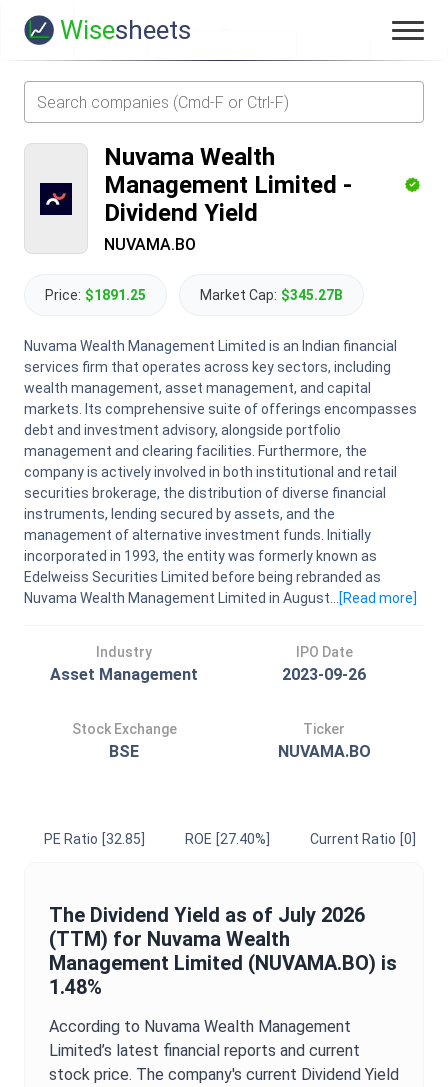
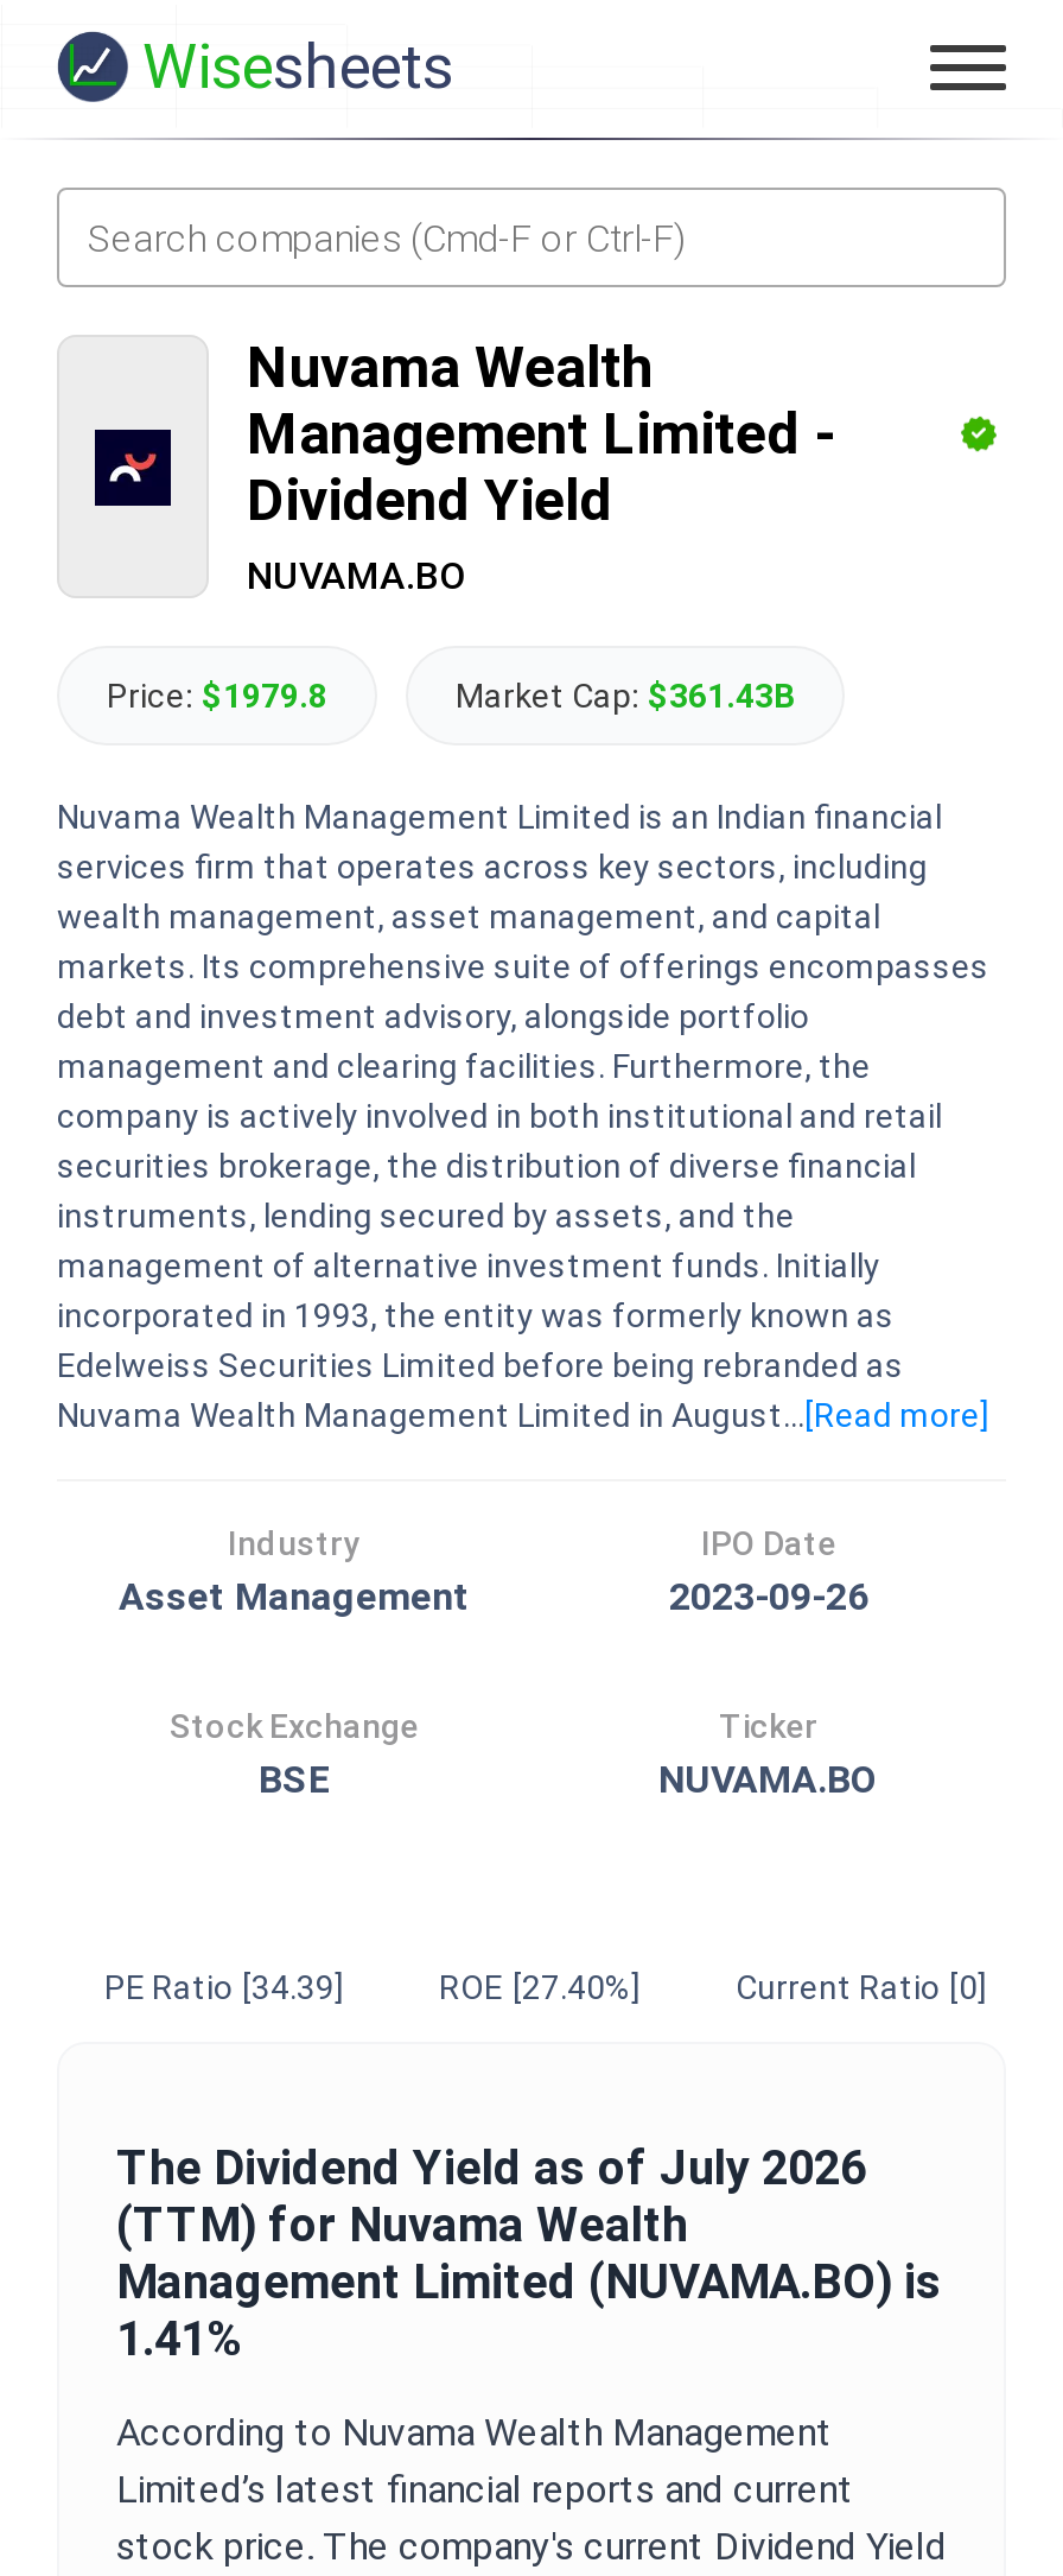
[45,287,146,303] Price: $1891.25 -> [107,677,327,715] Price: $1979.8
[200,287,343,303] Market Cap: $345.27B -> [456,677,795,715] Market Cap: $361.43B
[44,831,145,847] PE Ratio [32.85] -> [104,1968,344,2006] PE Ratio [34.39]
[49,975,102,999] 1.48% -> [116,2310,242,2367] 1.41%

